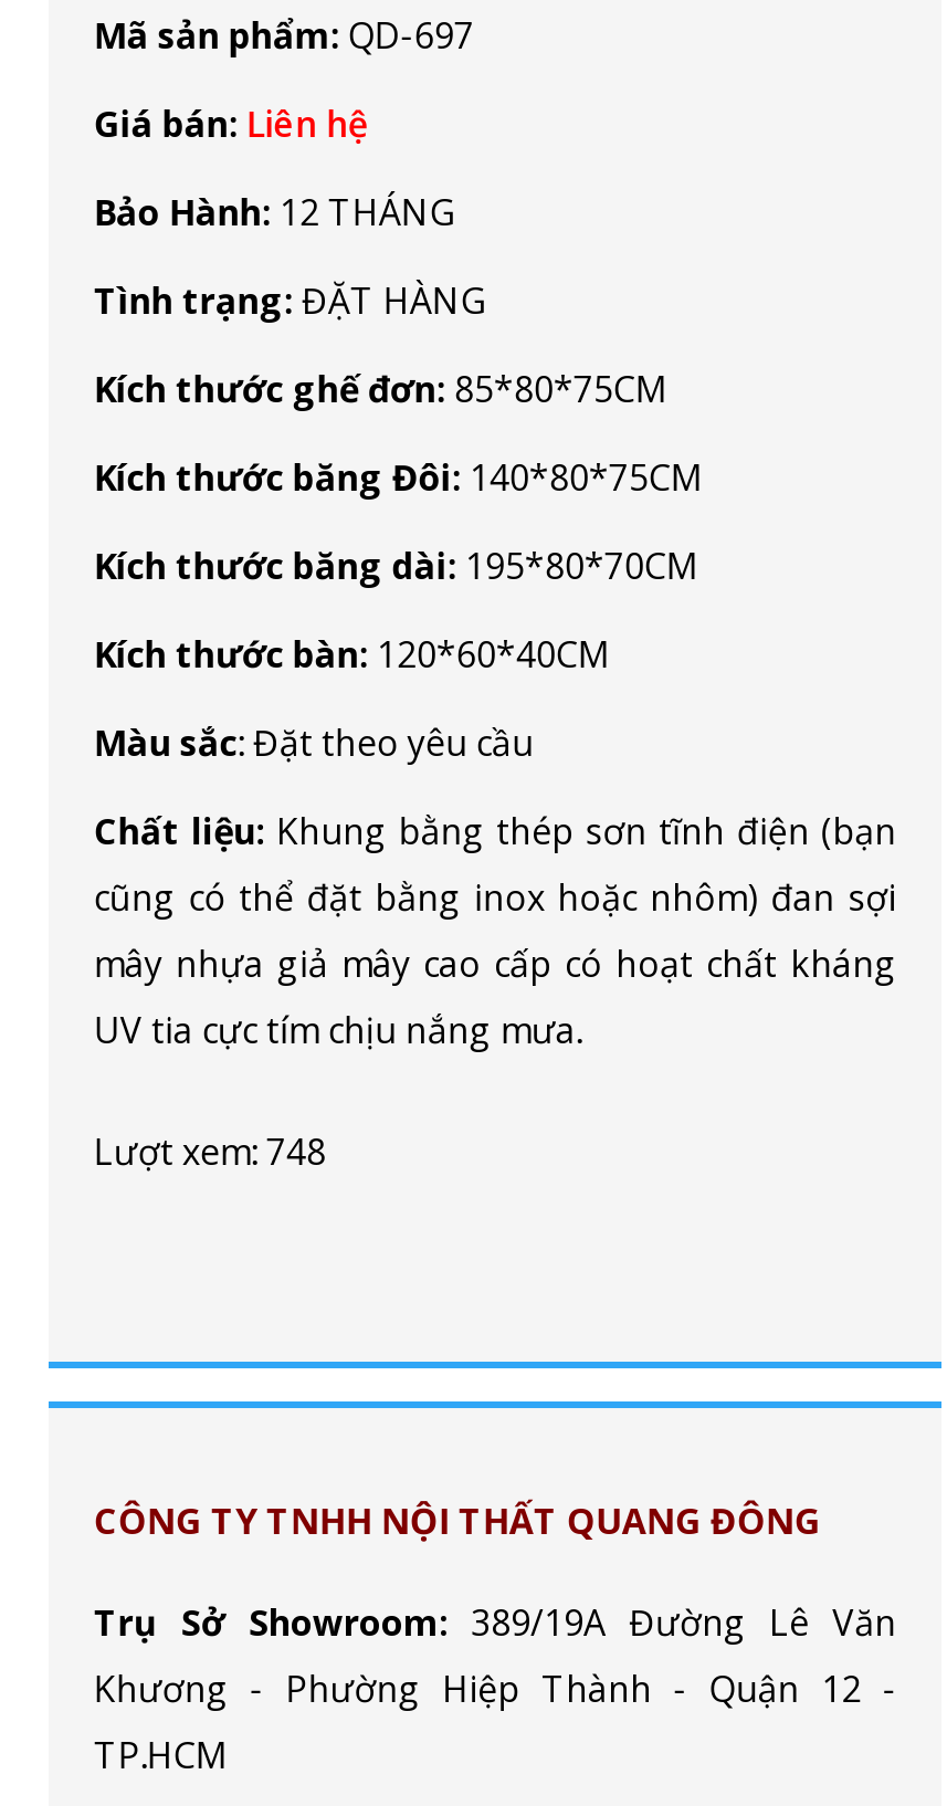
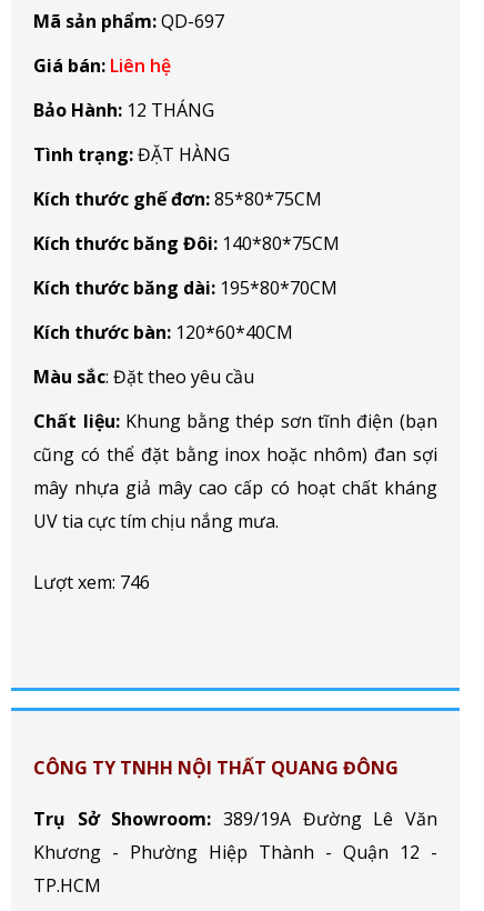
[94,1127,326,1175] Lượt xem: 748 -> [34,570,150,594] Lượt xem: 746

